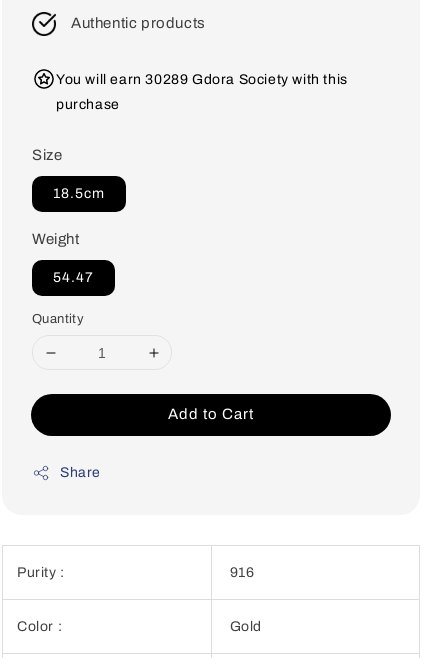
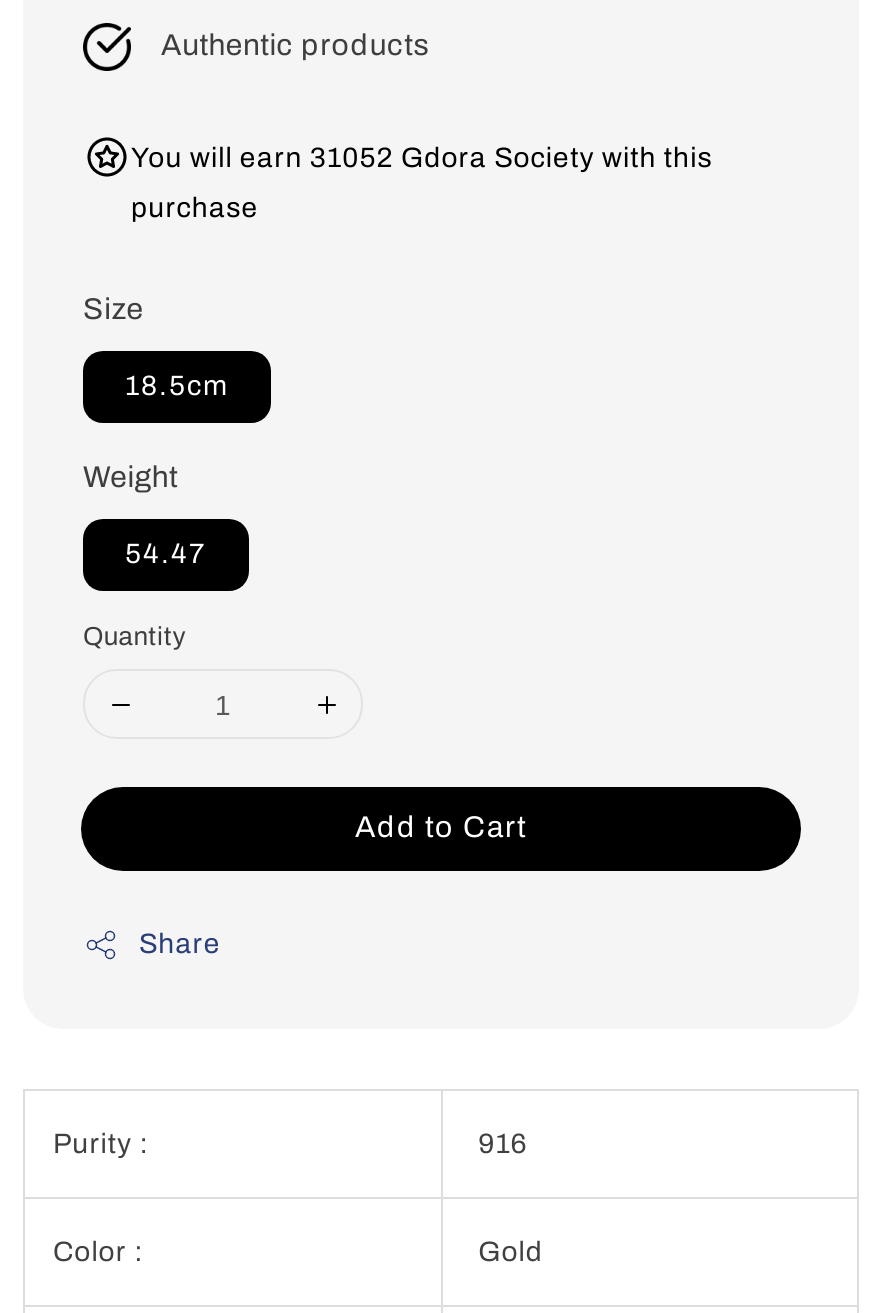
[56,72,348,87] You will earn 30289 Gdora Society with this -> [131,143,713,173] You will earn 31052 Gdora Society with this

